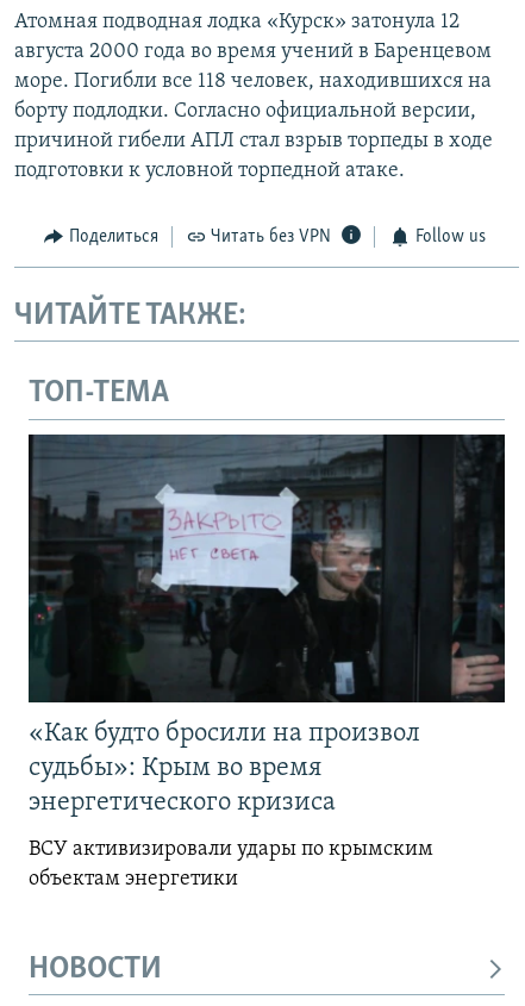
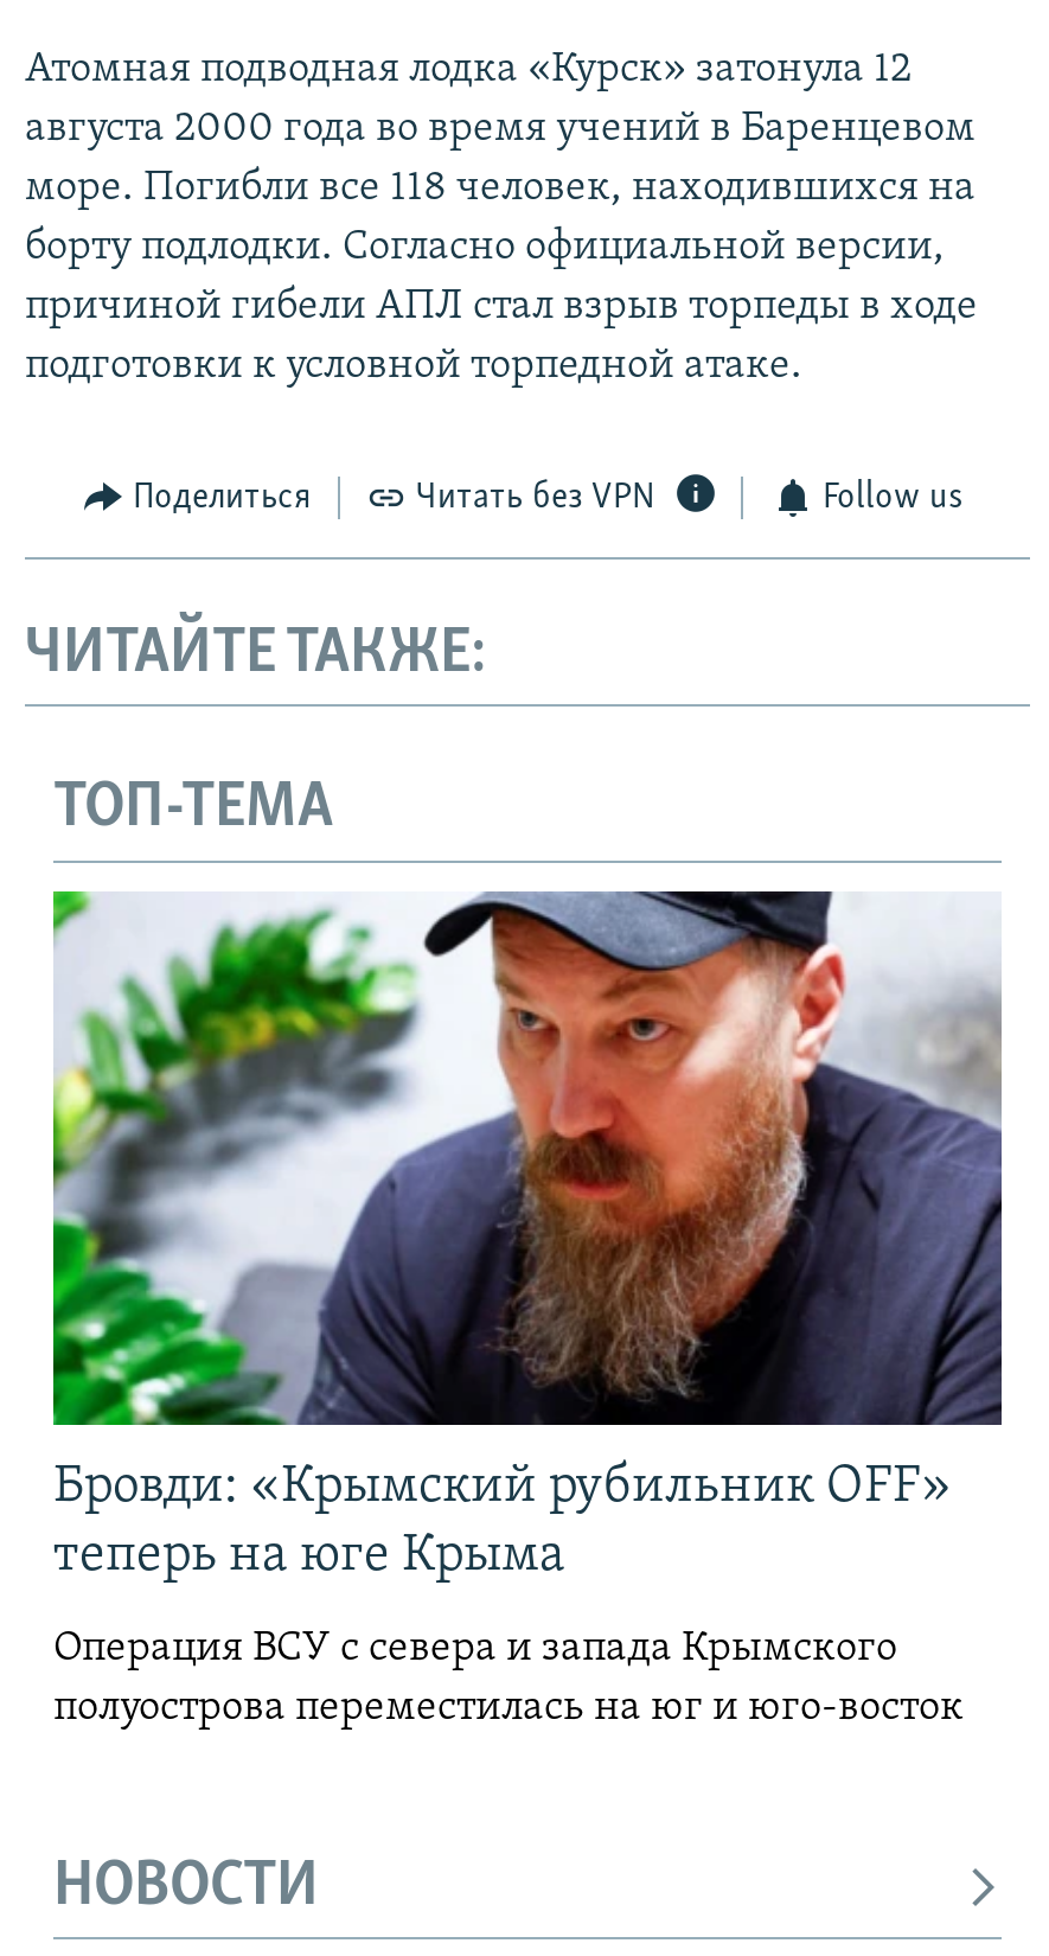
[27,433,506,817] [image] | «Как будто бросили на произвол | судьбы»: Крым во время | энергетического кризиса -> [51,889,1004,1584] [image] | Бровди: «Крымский рубильник OFF» | теперь на юге Крыма
[29,838,433,890] ВСУ активизировали удары по крымским | объектам энергетики -> [53,1626,964,1731] Операция ВСУ с севера и запада Крымского | полуострова переместилась на юг и юго-восток

